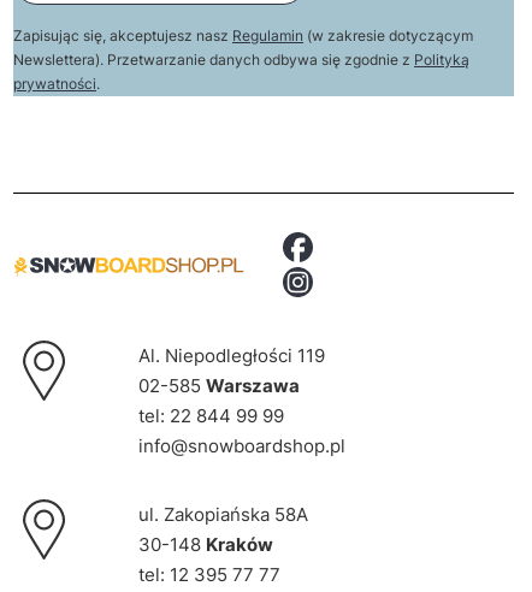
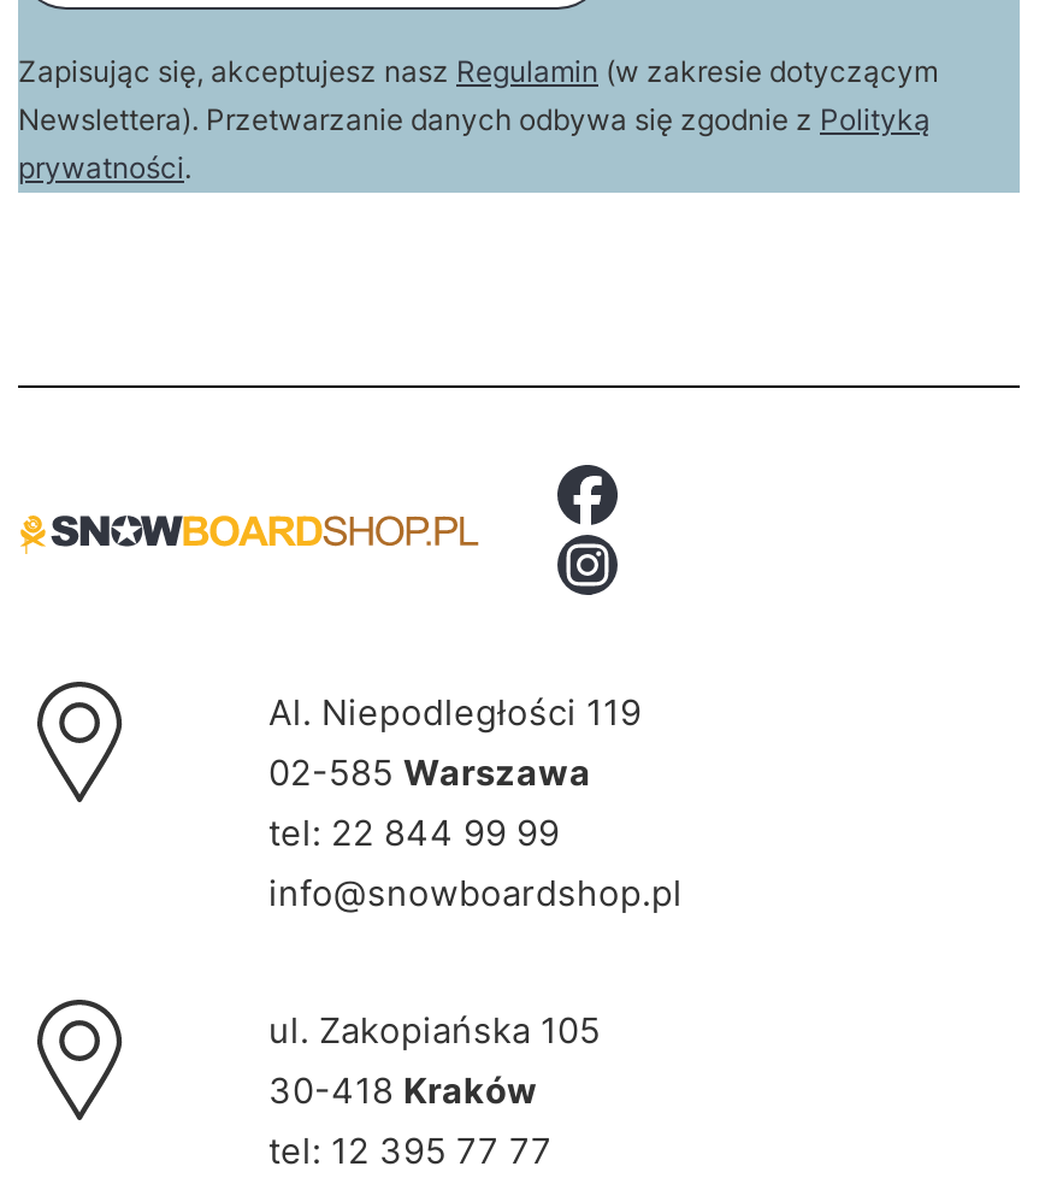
[138,504,308,526] ul. Zakopiańska 58A -> [268,1009,601,1053] ul. Zakopiańska 105
[138,534,273,556] 30-148 Kraków -> [268,1070,538,1113] 30-418 Kraków

